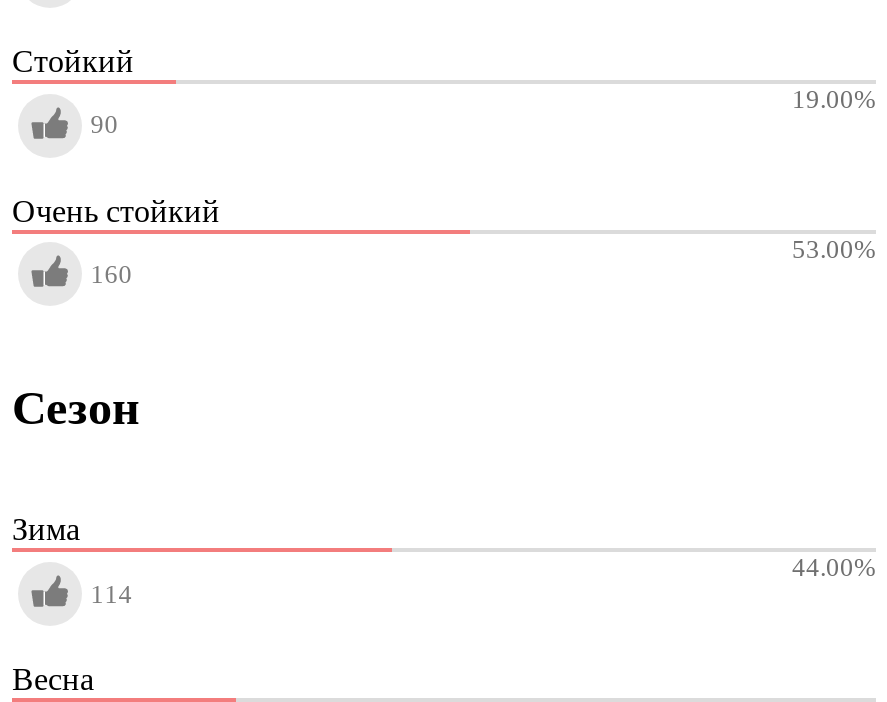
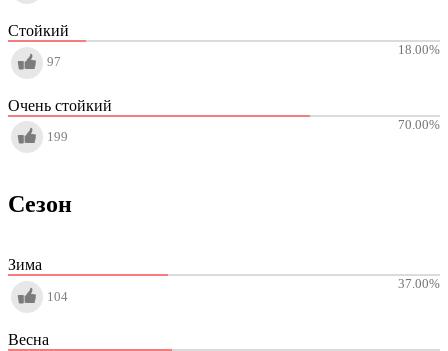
[792,86,876,114] 19.00% -> [398,43,440,57] 18.00%
[90,111,118,139] 90 -> [47,55,61,69] 97
[792,235,876,263] 53.00% -> [398,117,440,131] 70.00%
[90,261,132,289] 160 -> [47,130,68,144] 199
[792,554,876,582] 44.00% -> [398,277,440,291] 37.00%
[90,580,132,608] 114 -> [47,290,68,304] 104

